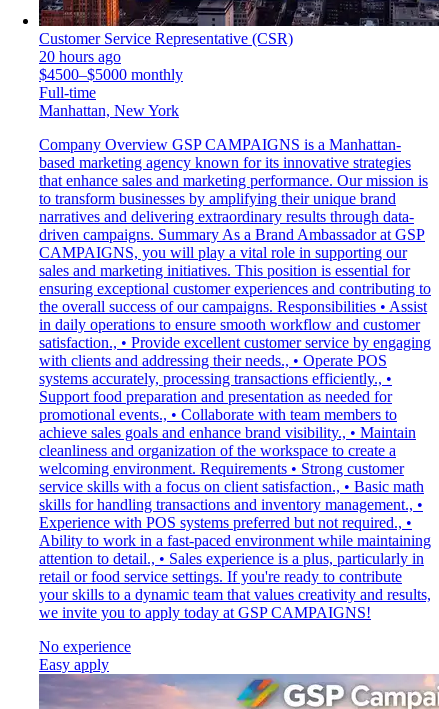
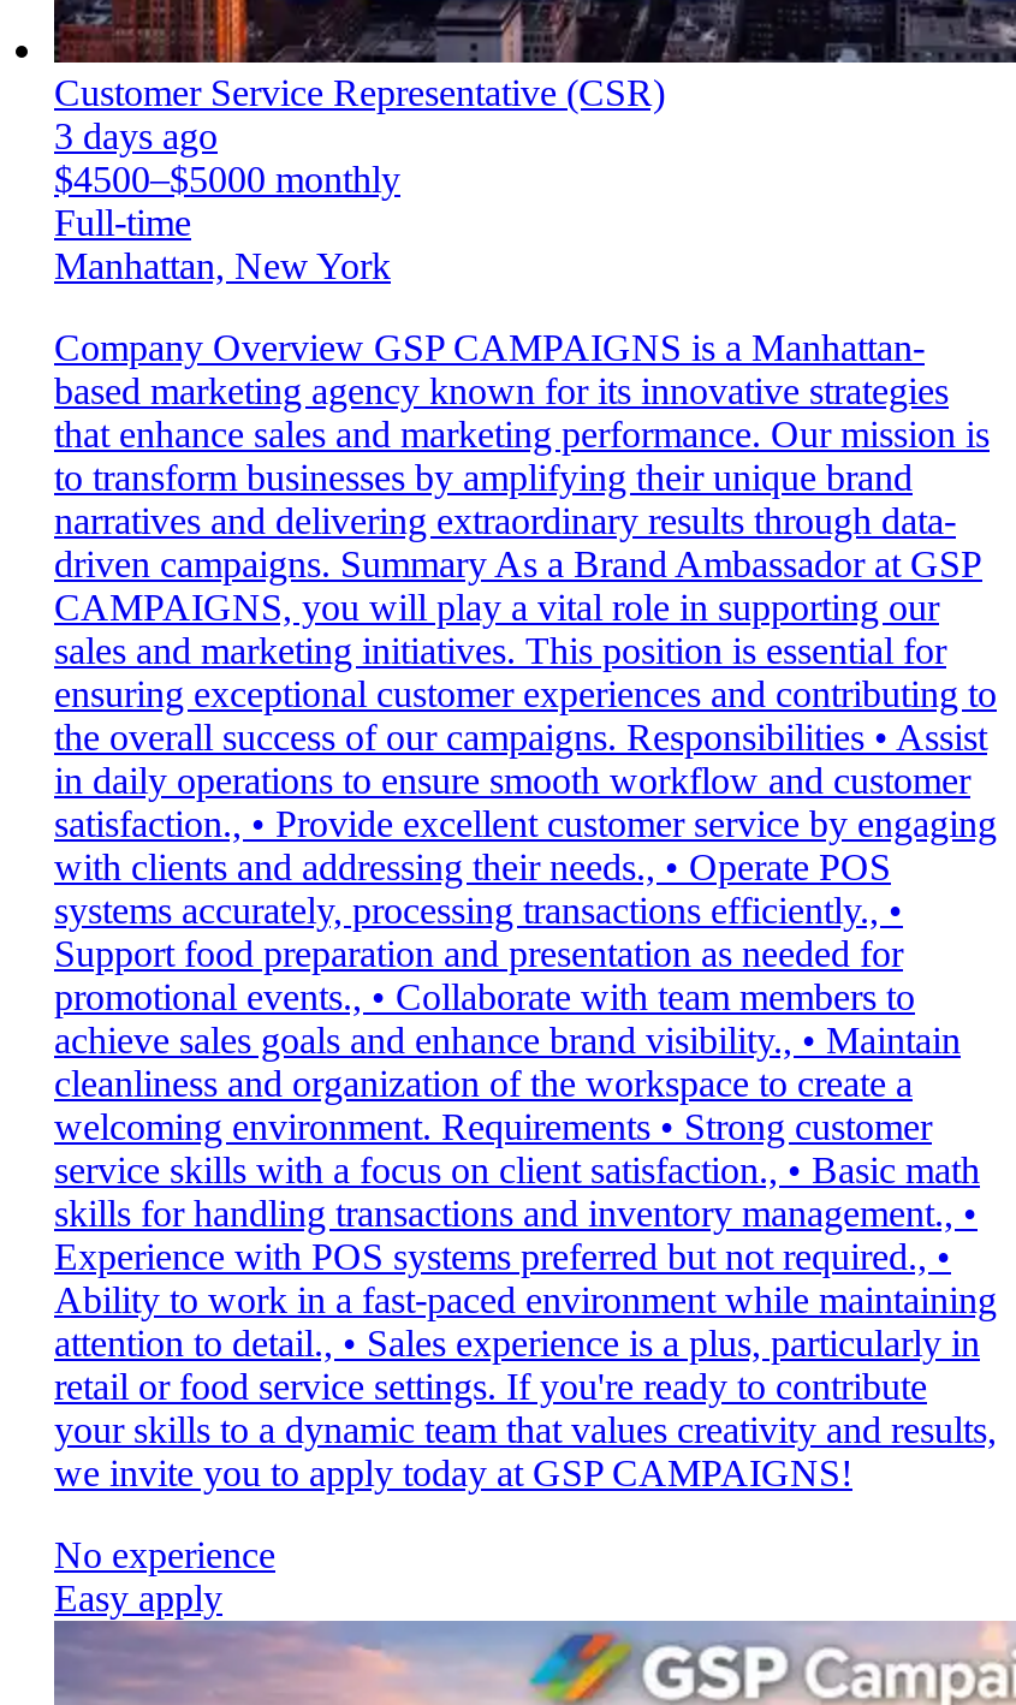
[39,48,121,65] 20 hours ago -> [54,115,218,156] 3 days ago

